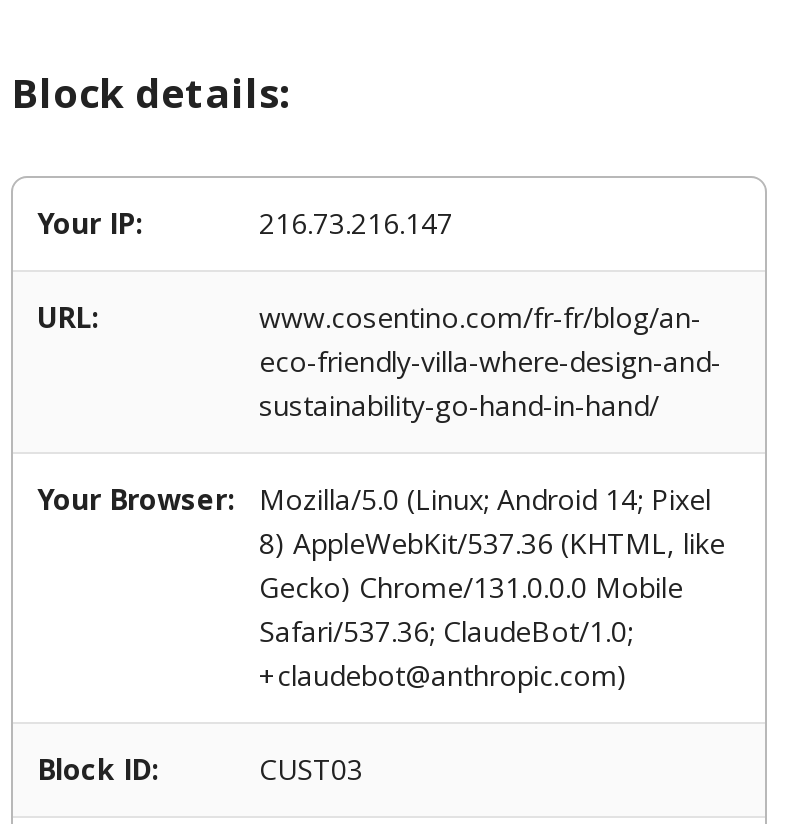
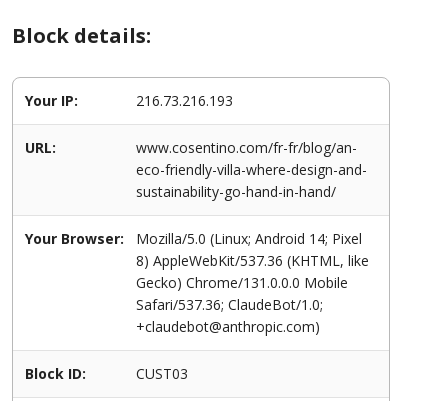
[259,204,453,242] 216.73.216.147 -> [136,91,233,110] 216.73.216.193

